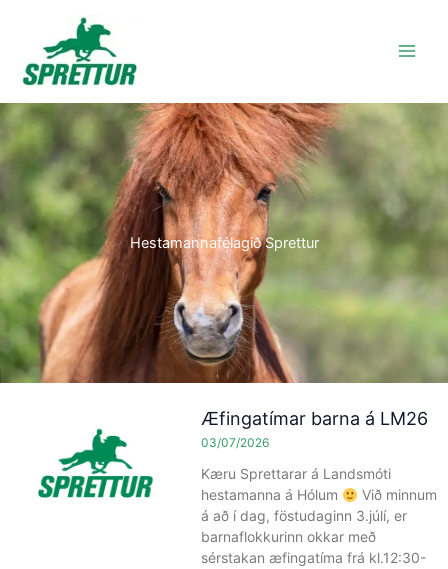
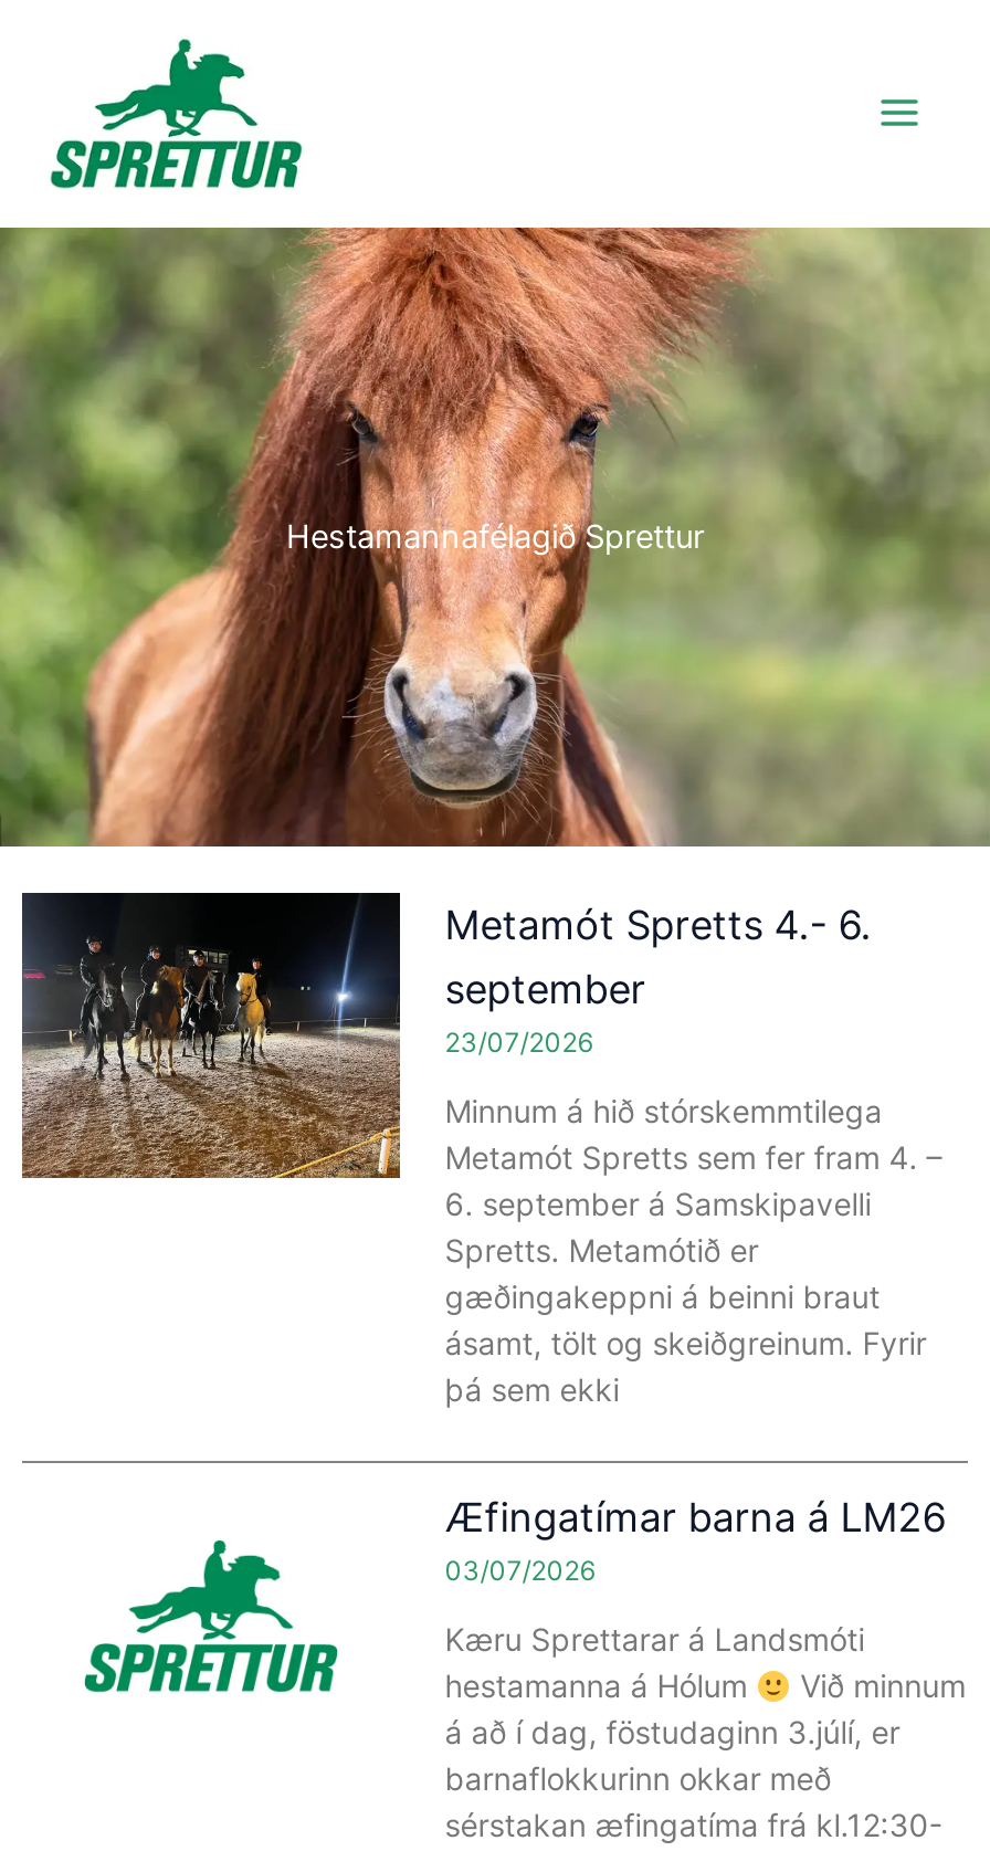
none -> [20,891,942,1409] [image] | Metamót Spretts 4.- 6. | september | 23/07/2026 | Minnum á hið stórskemmtilega | Metamót Spretts sem fer fram 4. – | 6. september á Samskipavelli | Spretts. Metamótið er | gæðingakeppni á beinni braut | ásamt, tölt og skeiðgreinum. Fyrir | þá sem ekki

